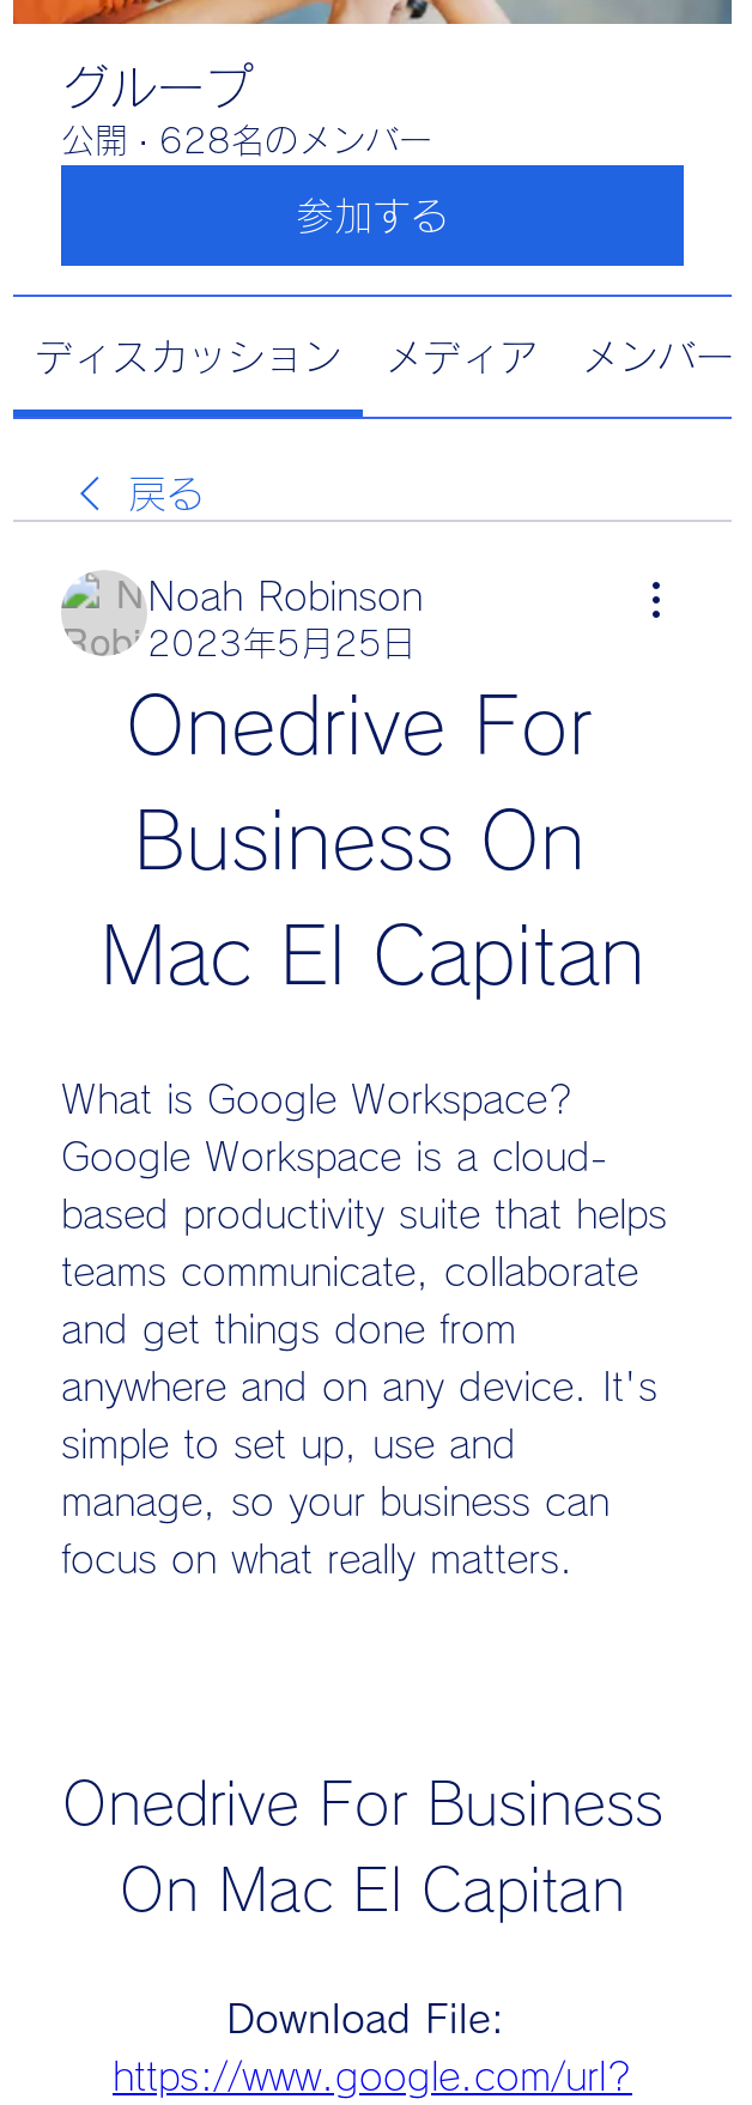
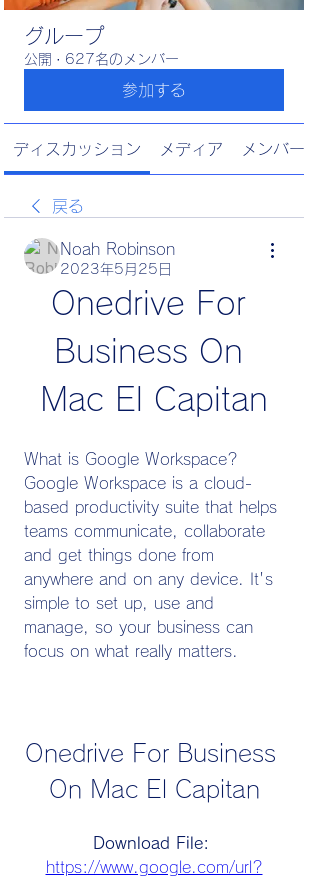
[61,125,432,158] 公開 · 628名のメンバー -> [24,52,179,66] 公開 · 627名のメンバー

